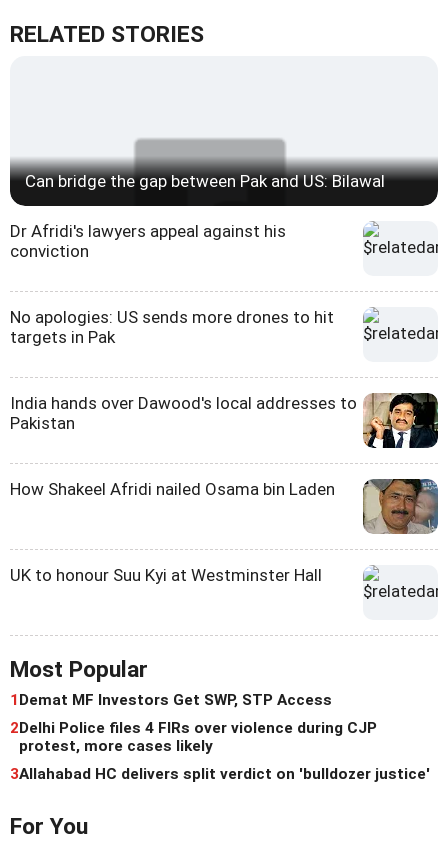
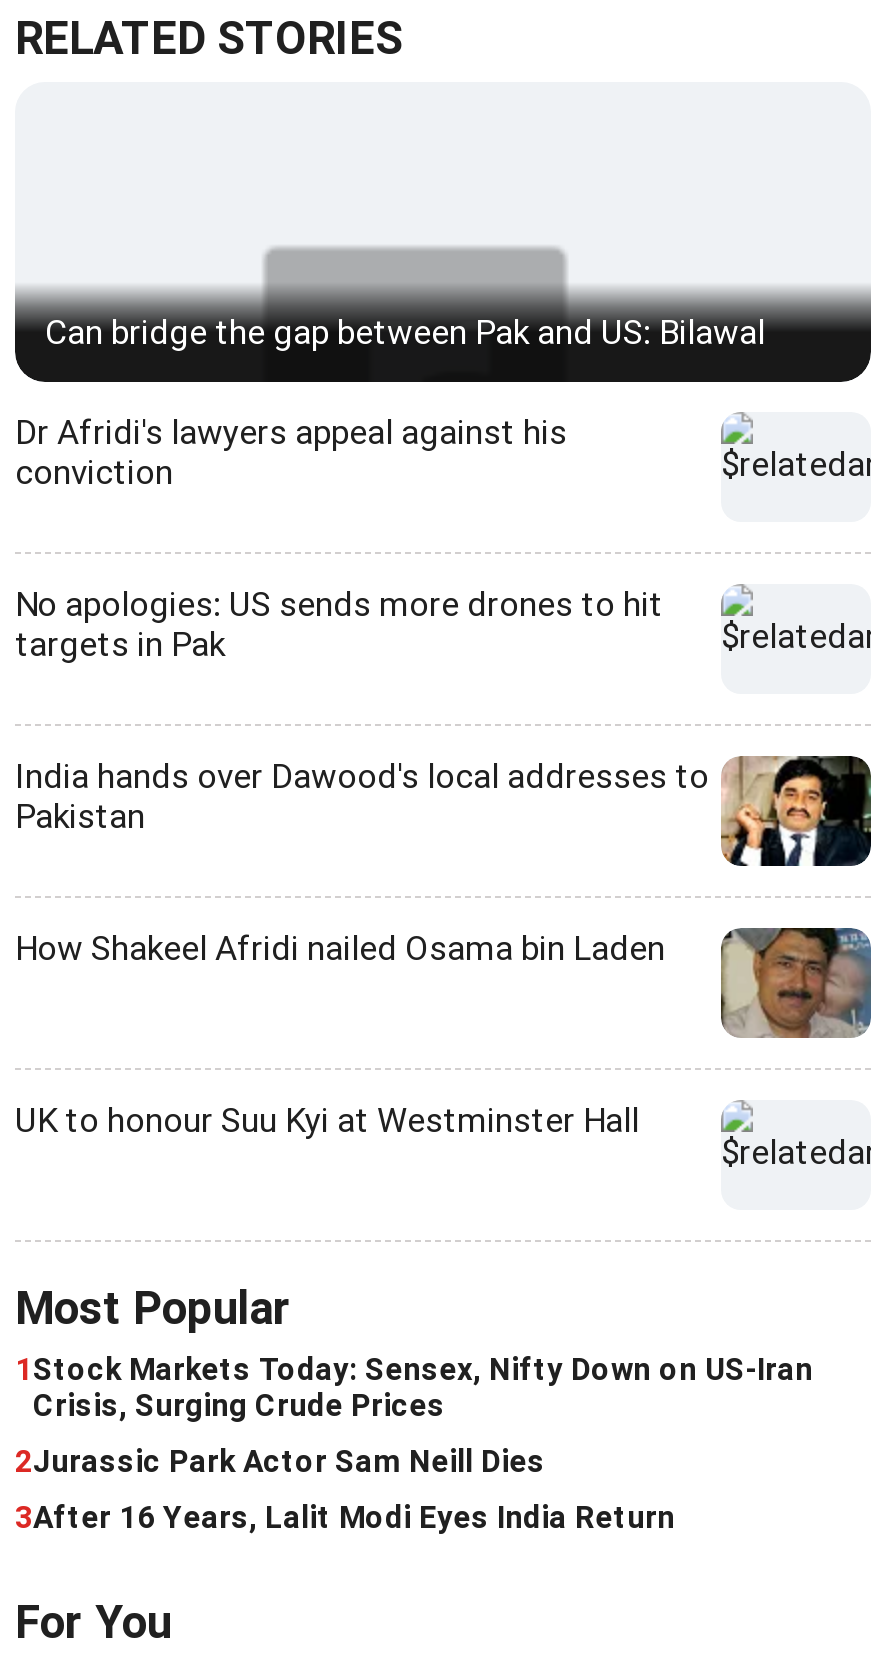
[10,691,332,709] 1 Demat MF Investors Get SWP, STP Access -> [15,1353,813,1425] 1 Stock Markets Today: Sensex, Nifty Down on US-Iran | Crisis, Surging Crude Prices
[10,719,377,755] 2Delhi Police files 4 FIRs over violence during CJP | protest, more cases likely -> [15,1445,545,1481] 2Jurassic Park Actor Sam Neill Dies
[10,765,430,783] 3Allahabad HC delivers split verdict on 'bulldozer justice' -> [15,1501,675,1537] 3After 16 Years, Lalit Modi Eyes India Return

